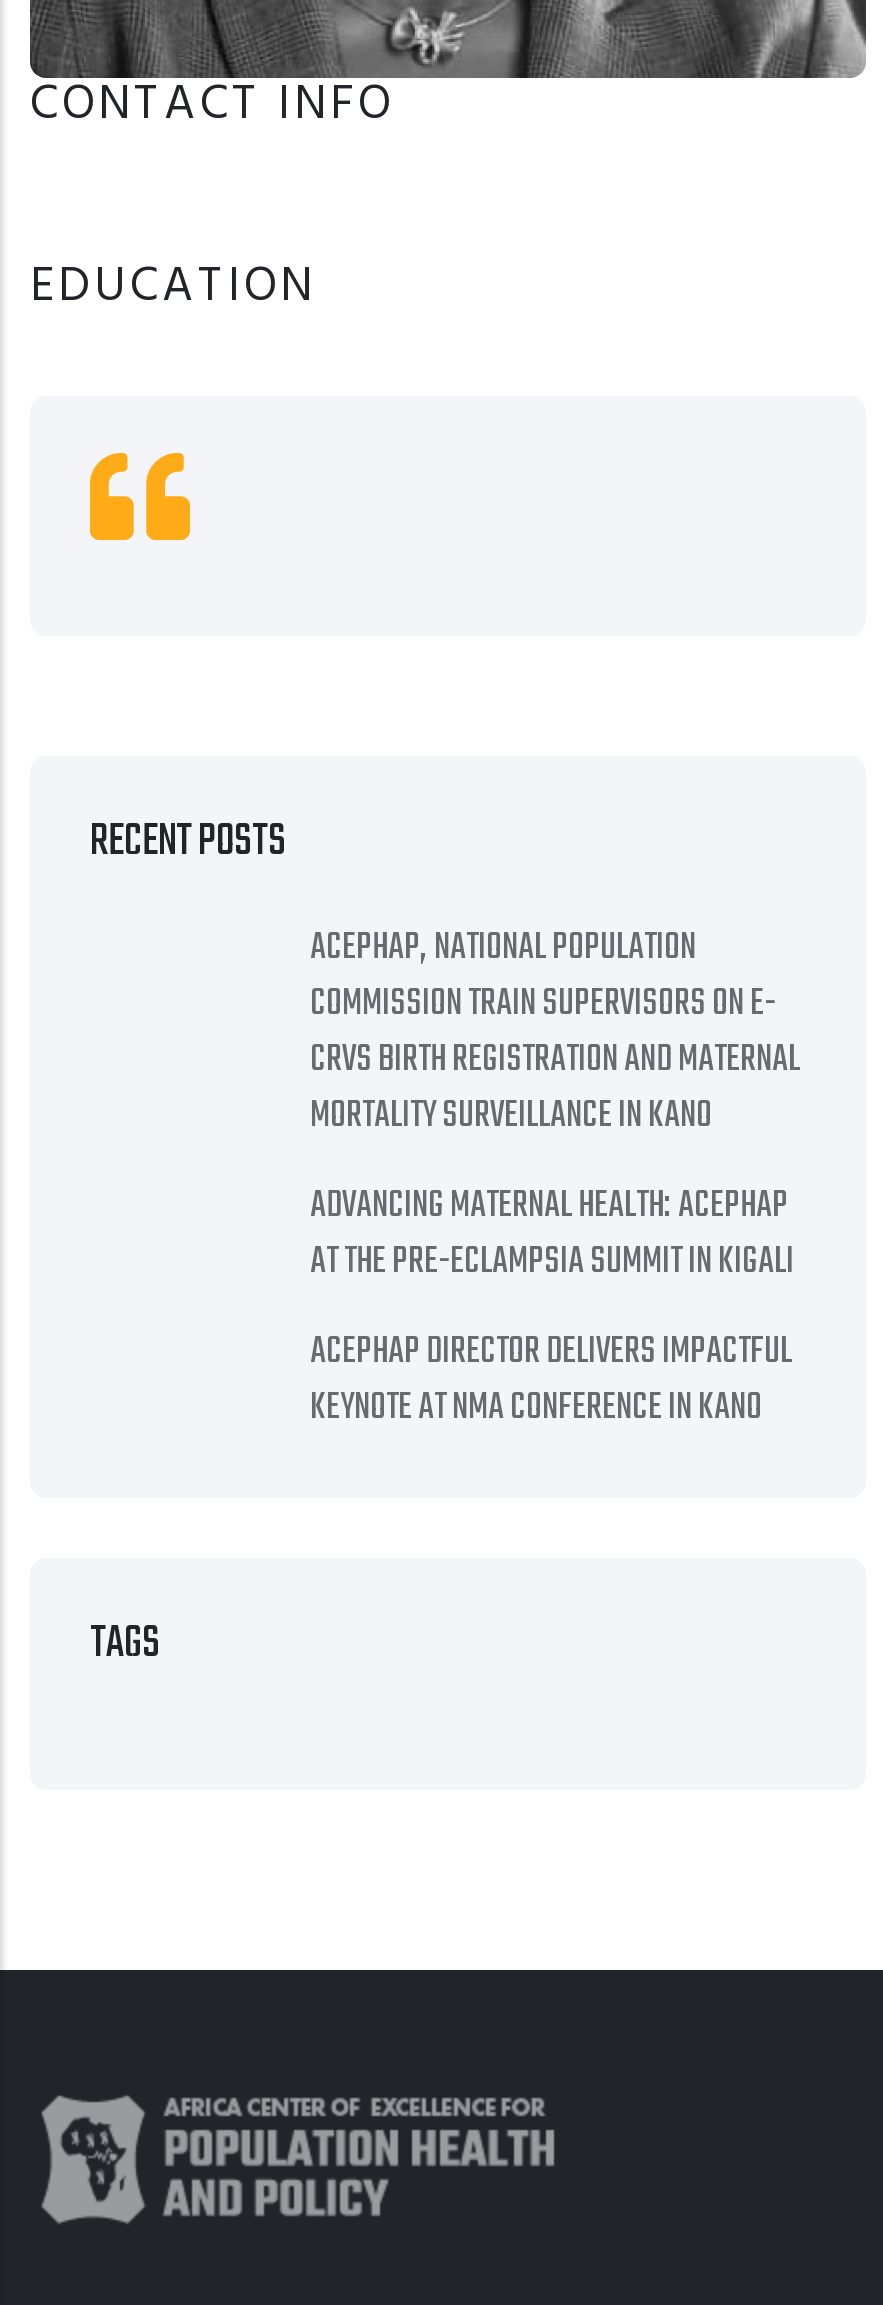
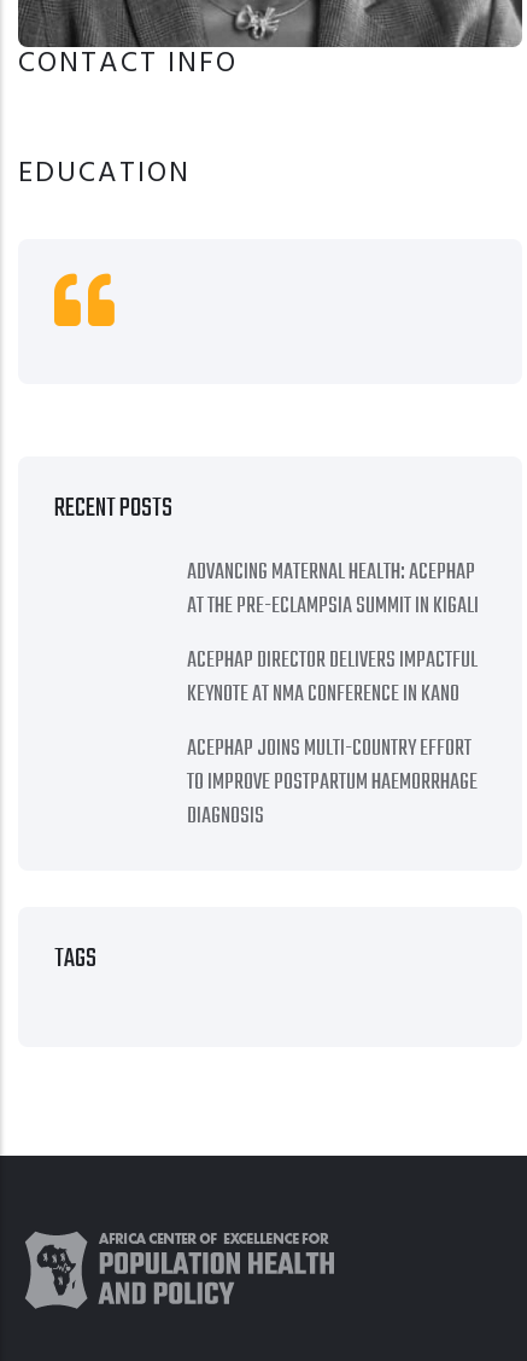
[310,921,800,1147] ACEPHAP, NATIONAL POPULATION | COMMISSION TRAIN SUPERVISORS ON E- | CRVS BIRTH REGISTRATION AND MATERNAL | MORTALITY SURVEILLANCE IN KANO -> none
moved [310,1179,794,1439] -> [187,556,479,713]: ADVANCING MATERNAL HEALTH: ACEPHAP | AT THE PRE-ECLAMPSIA SUMMIT IN KIGALI | ACEPHAP DIRECTOR DELIVERS IMPACTFUL | KEYNOTE AT NMA CONFERENCE IN KANO
none -> [187,732,478,835] ACEPHAP JOINS MULTI-COUNTRY EFFORT | TO IMPROVE POSTPARTUM HAEMORRHAGE | DIAGNOSIS

